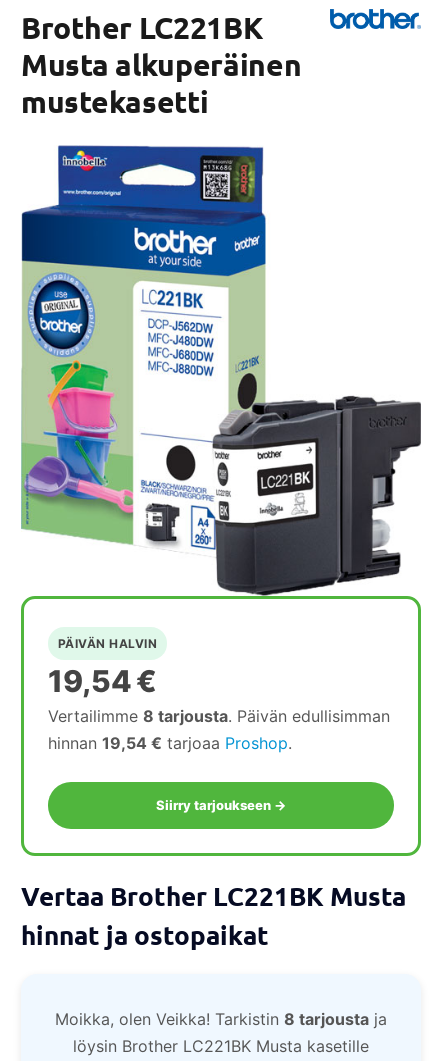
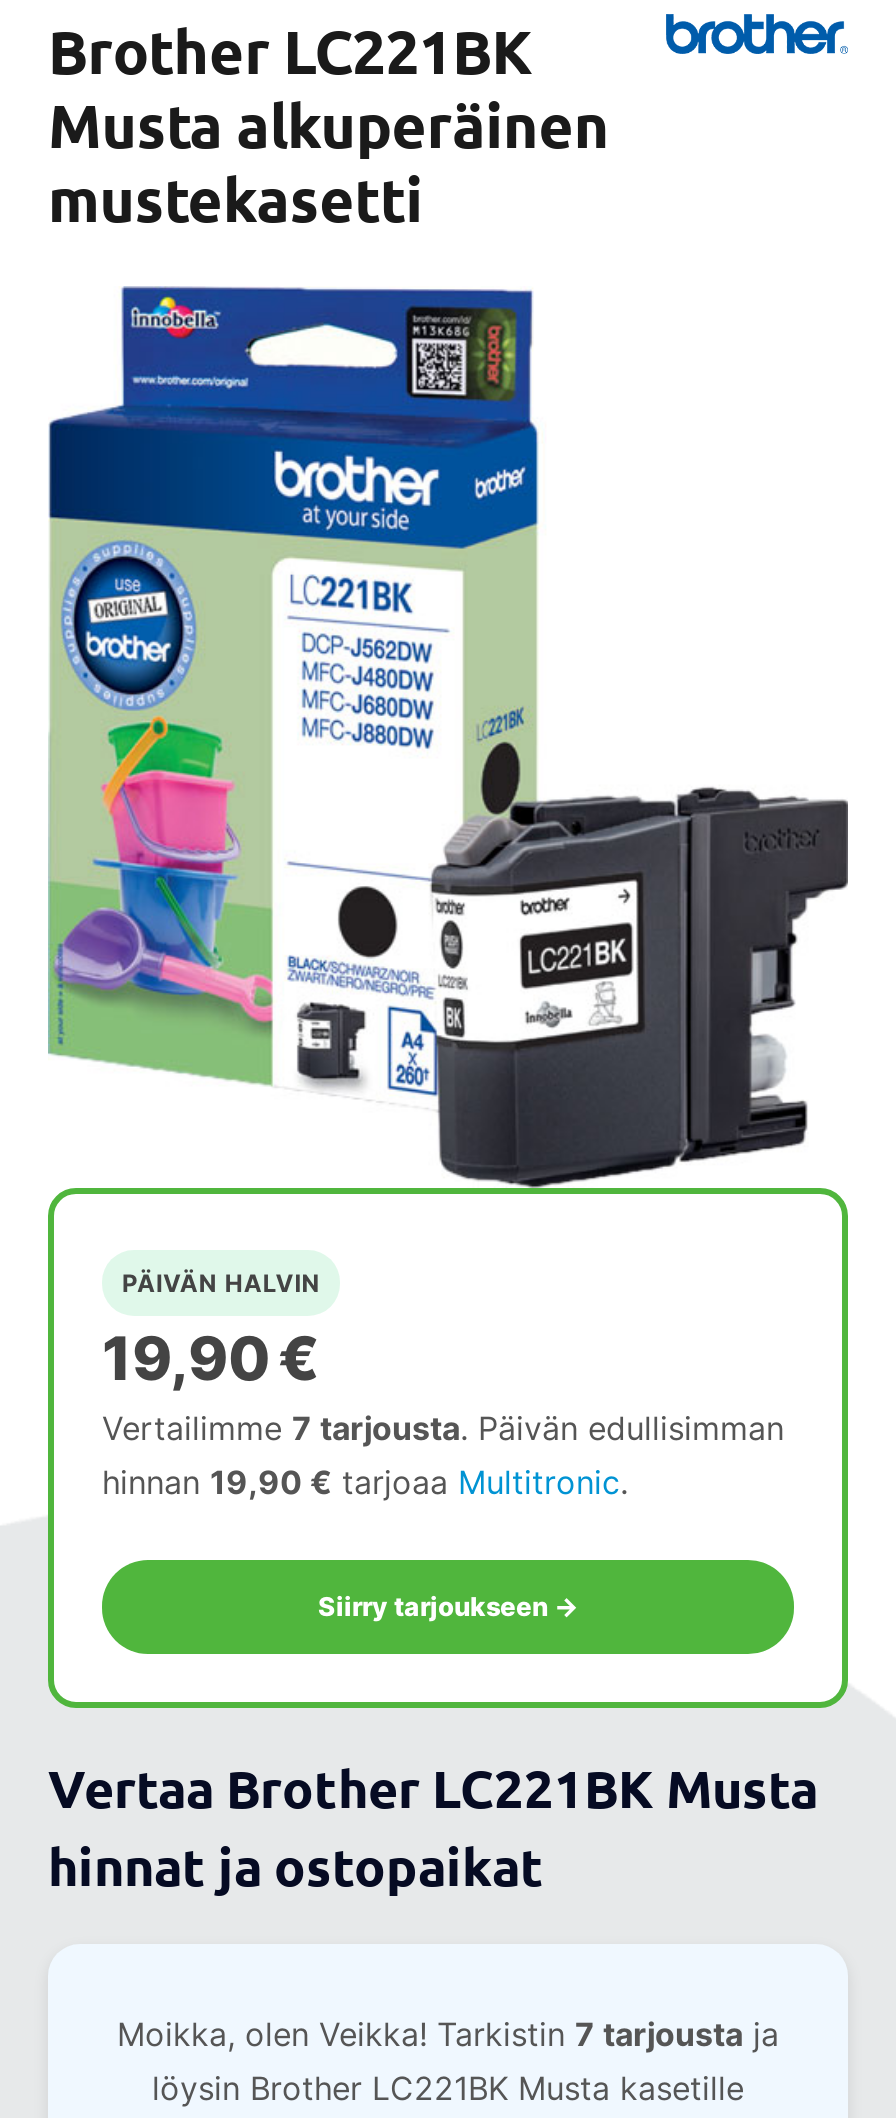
[48,663,157,699] 19,54 € -> [102,1321,320,1393] 19,90 €
[48,706,390,726] Vertailimme 8 tarjousta. Päivän edullisimman -> [102,1407,784,1447] Vertailimme 7 tarjousta. Päivän edullisimman
[48,733,292,753] hinnan 19,54 €tarjoaa Proshop. -> [102,1461,628,1501] hinnan 19,90 €tarjoaa Multitronic.
[55,1009,387,1029] Moikka, olen Veikka! Tarkistin 8 tarjousta ja -> [117,2013,779,2053] Moikka, olen Veikka! Tarkistin 7 tarjousta ja

